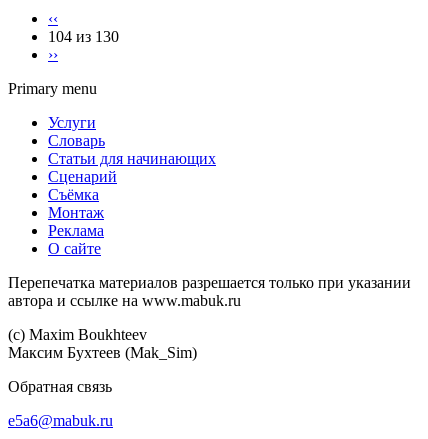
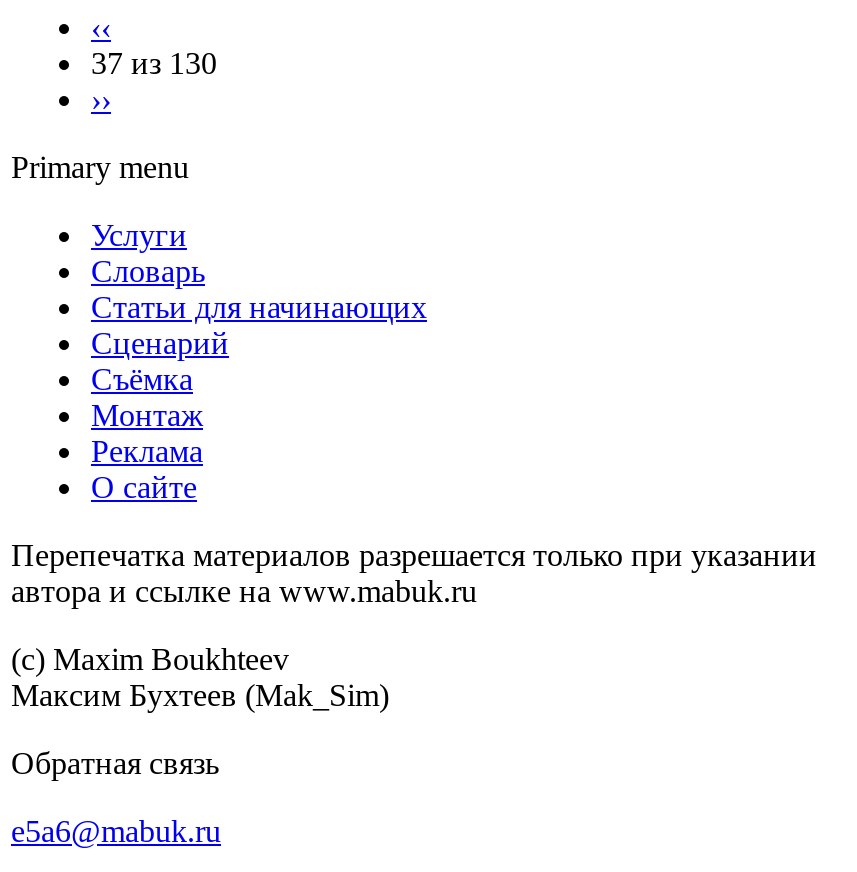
[48,28,119,45] 104 из 130 -> [91,46,217,80] 37 из 130

